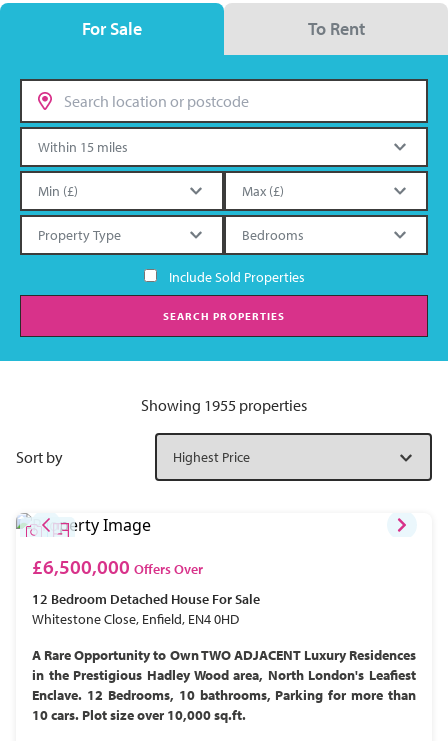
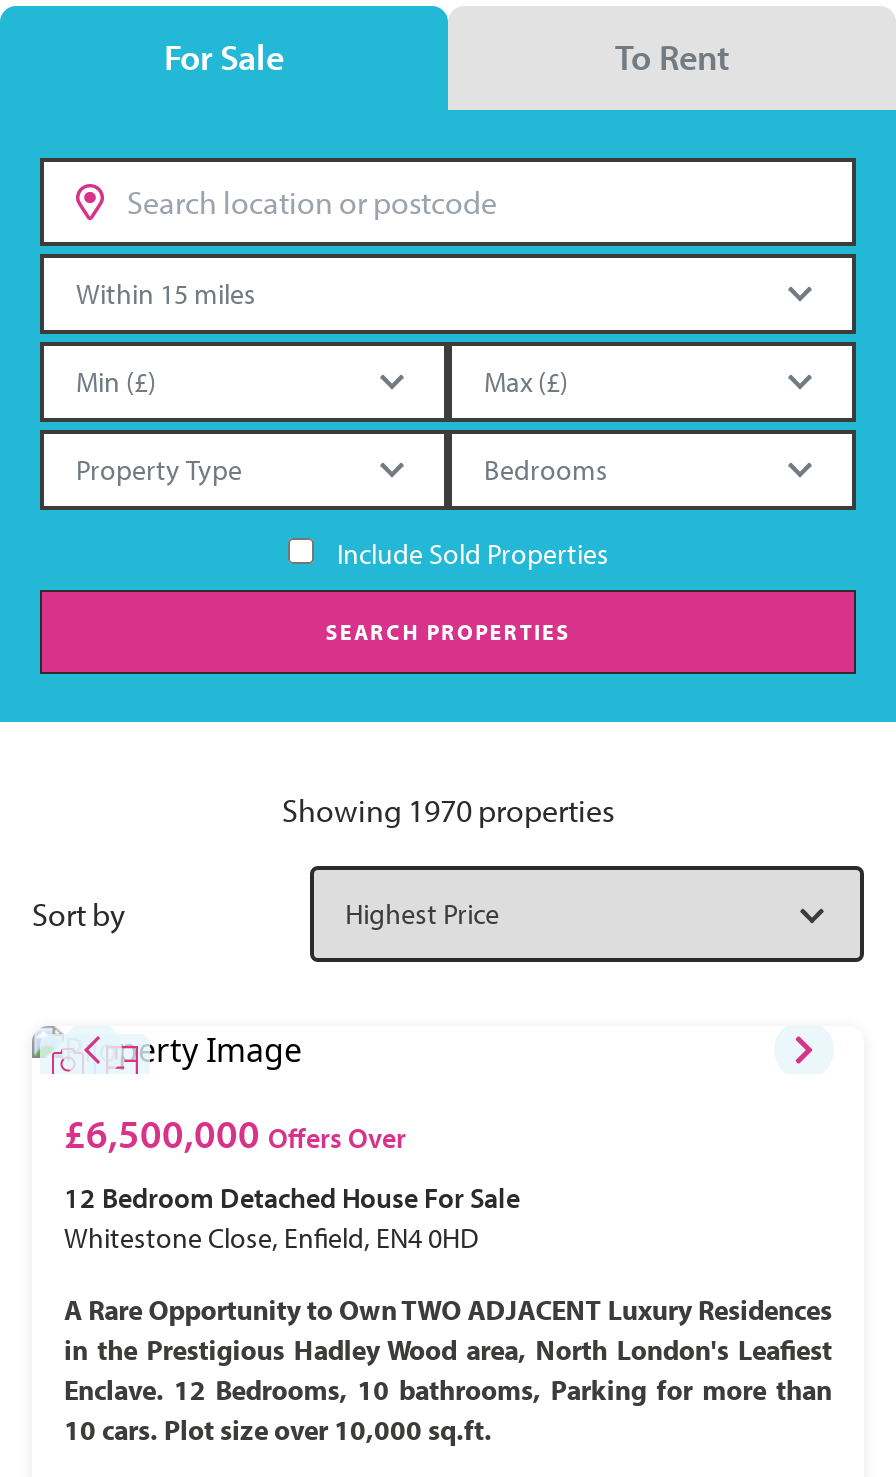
[141,395,307,415] Showing 1955 properties -> [282,790,614,830] Showing 1970 properties

